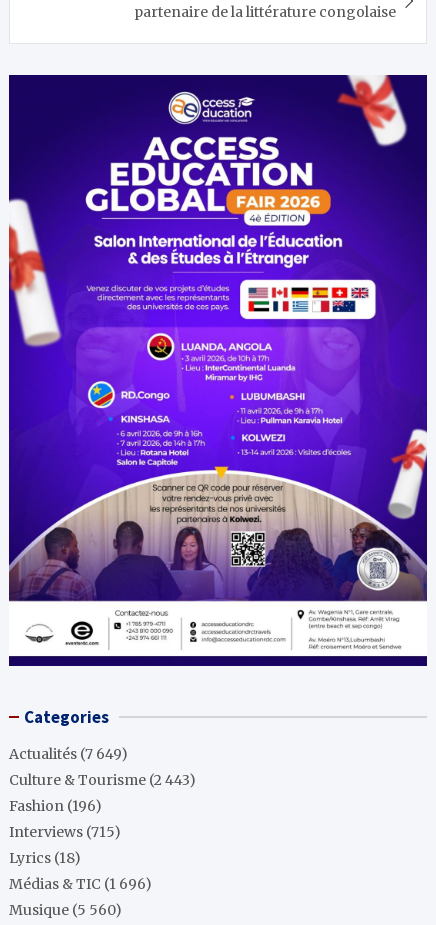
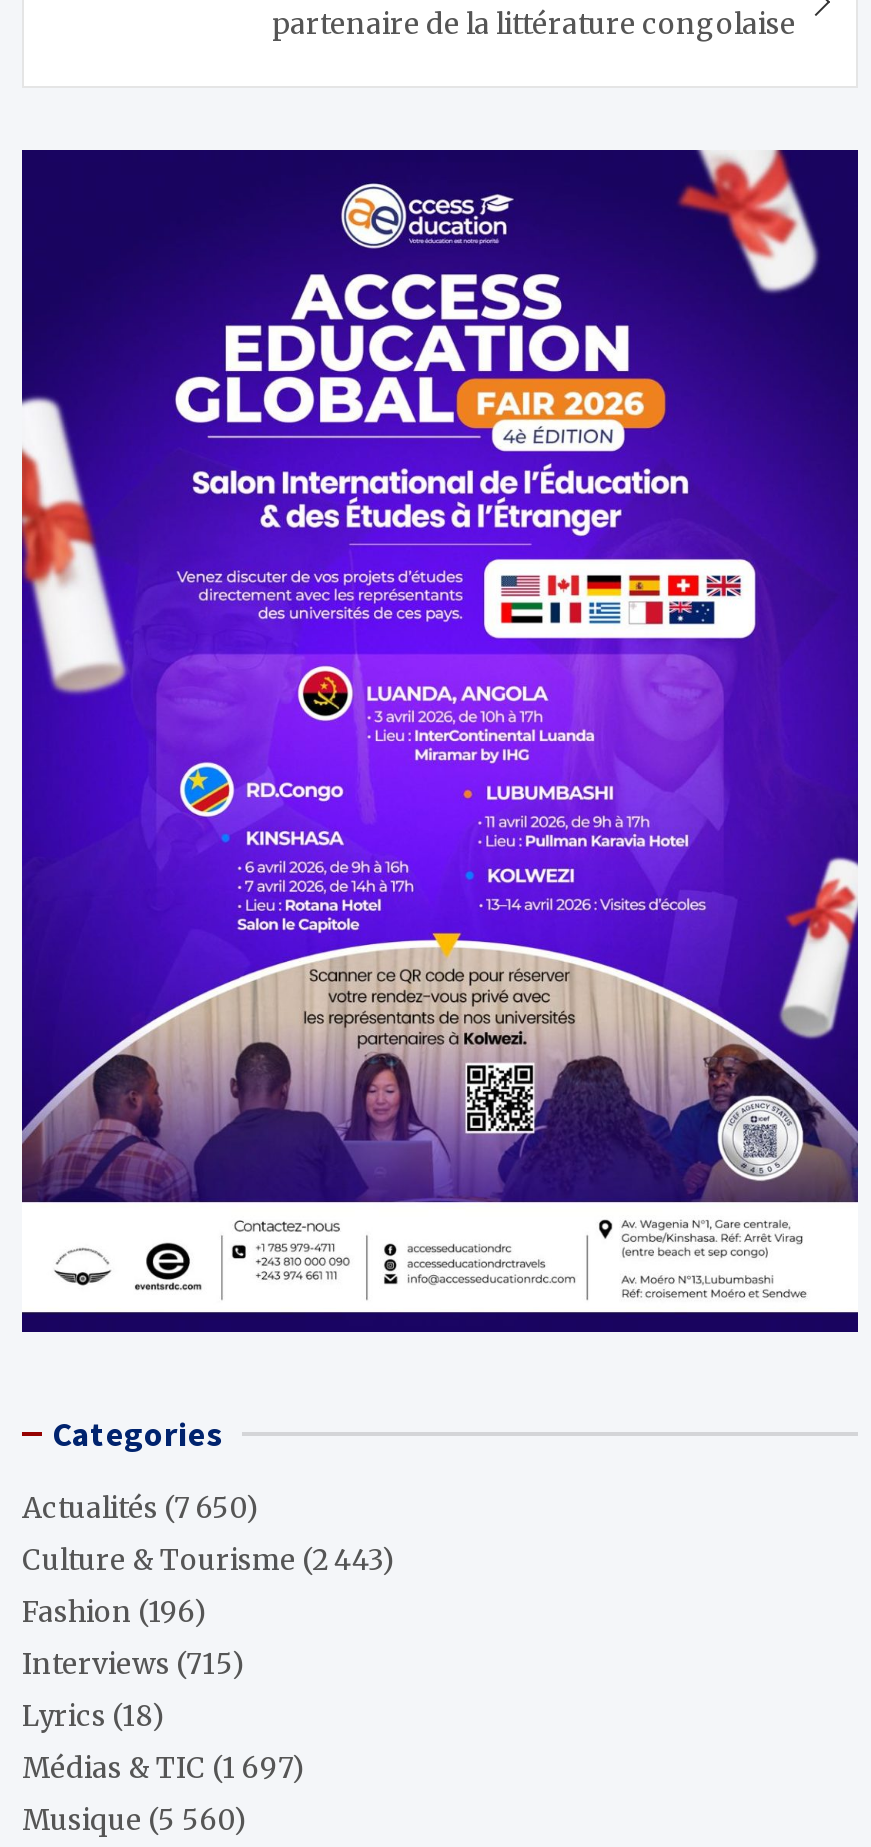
[9,745,128,763] Actualités (7 649) -> [22,1490,260,1526] Actualités (7 650)
[9,875,152,893] Médias & TIC (1 696) -> [22,1750,306,1786] Médias & TIC (1 697)

